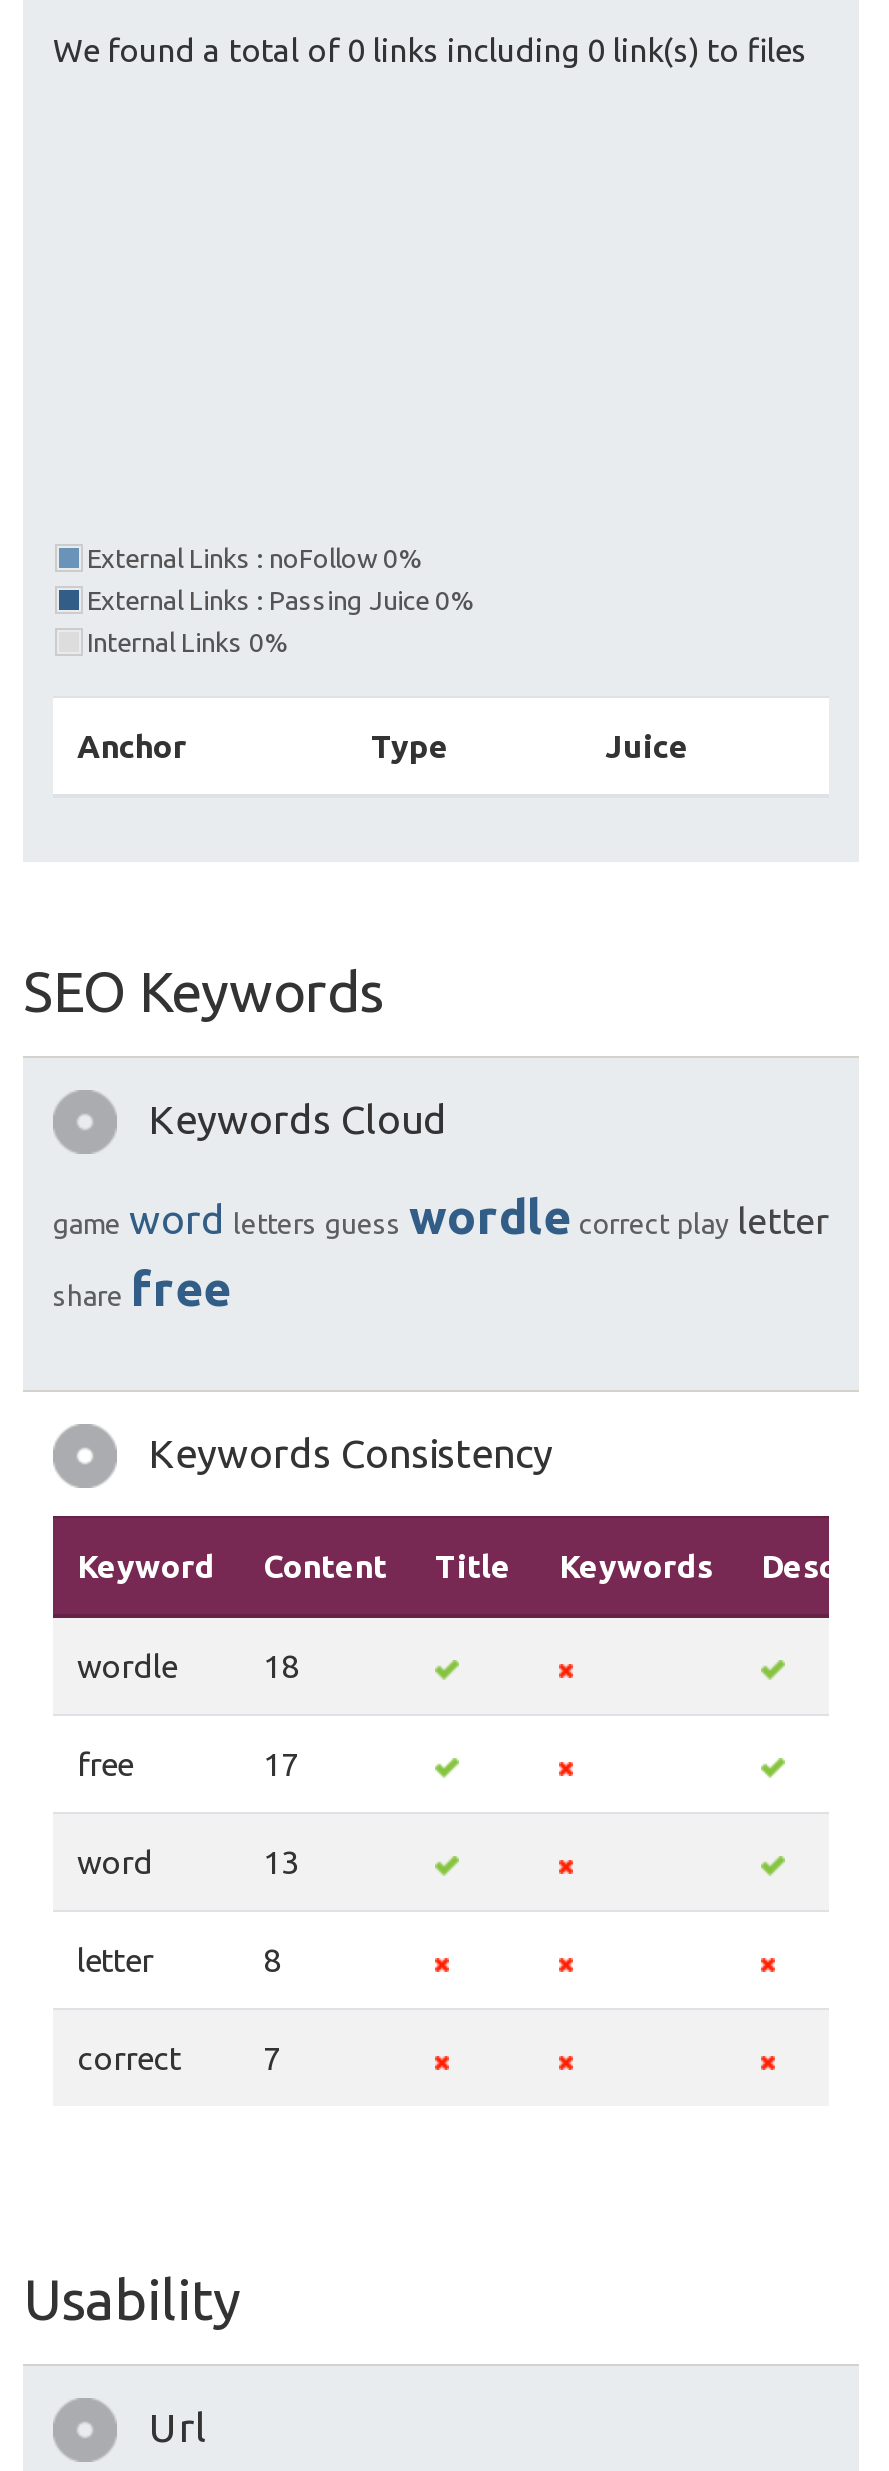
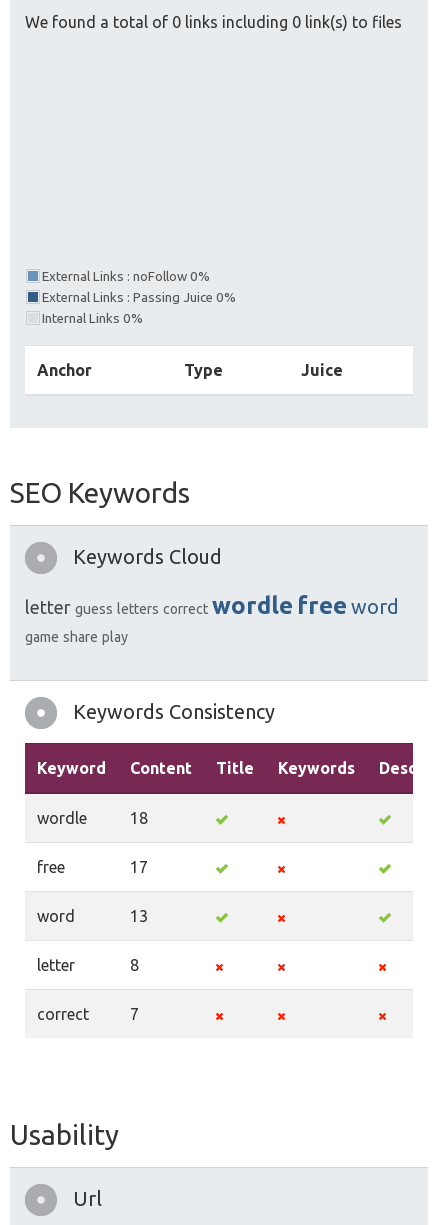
[53,1190,829,1316] game word letters guess wordle correct play letter | share free -> [25,592,399,645] letter guess letters correct wordle free word | game share play

